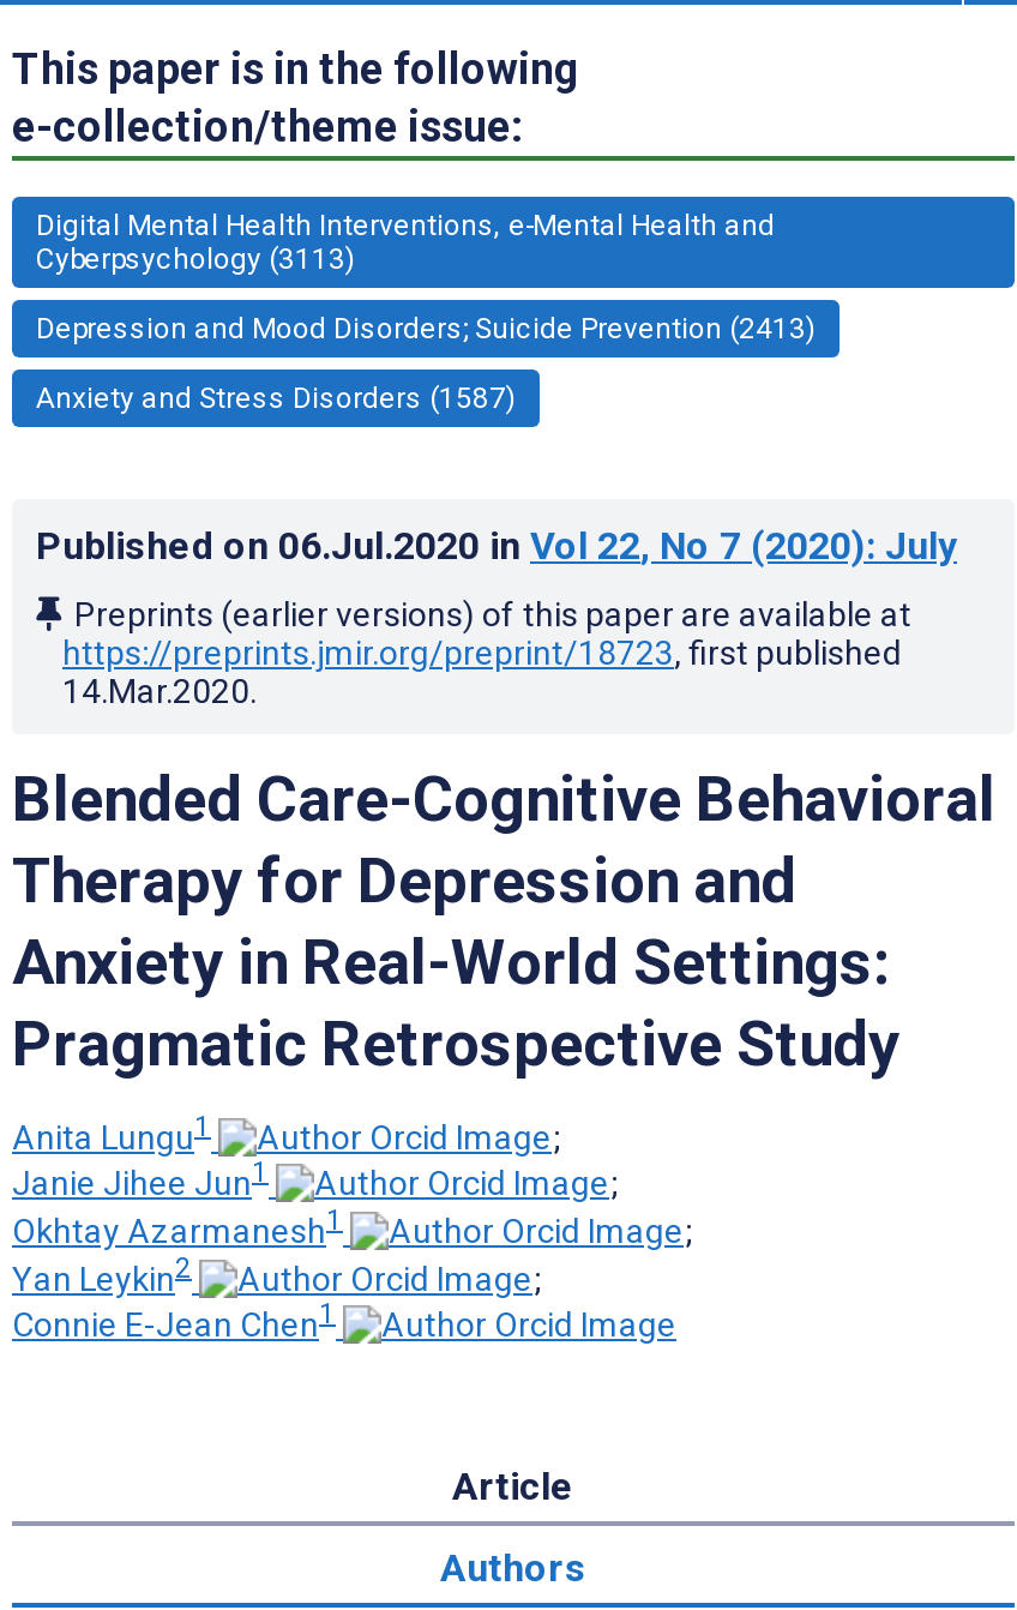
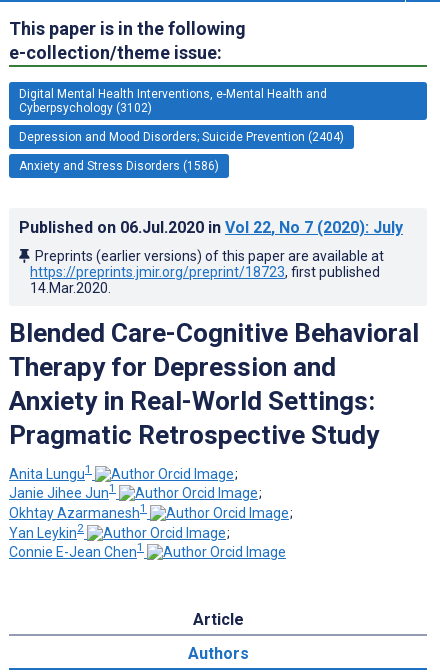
[36,242,355,276] Cyberpsychology (3113) -> [19,101,152,115] Cyberpsychology (3102)
[36,312,816,345] Depression and Mood Disorders; Suicide Prevention (2413) -> [19,130,344,144] Depression and Mood Disorders; Suicide Prevention (2404)
[36,381,516,415] Anxiety and Stress Disorders (1587) -> [19,159,219,173] Anxiety and Stress Disorders (1586)

